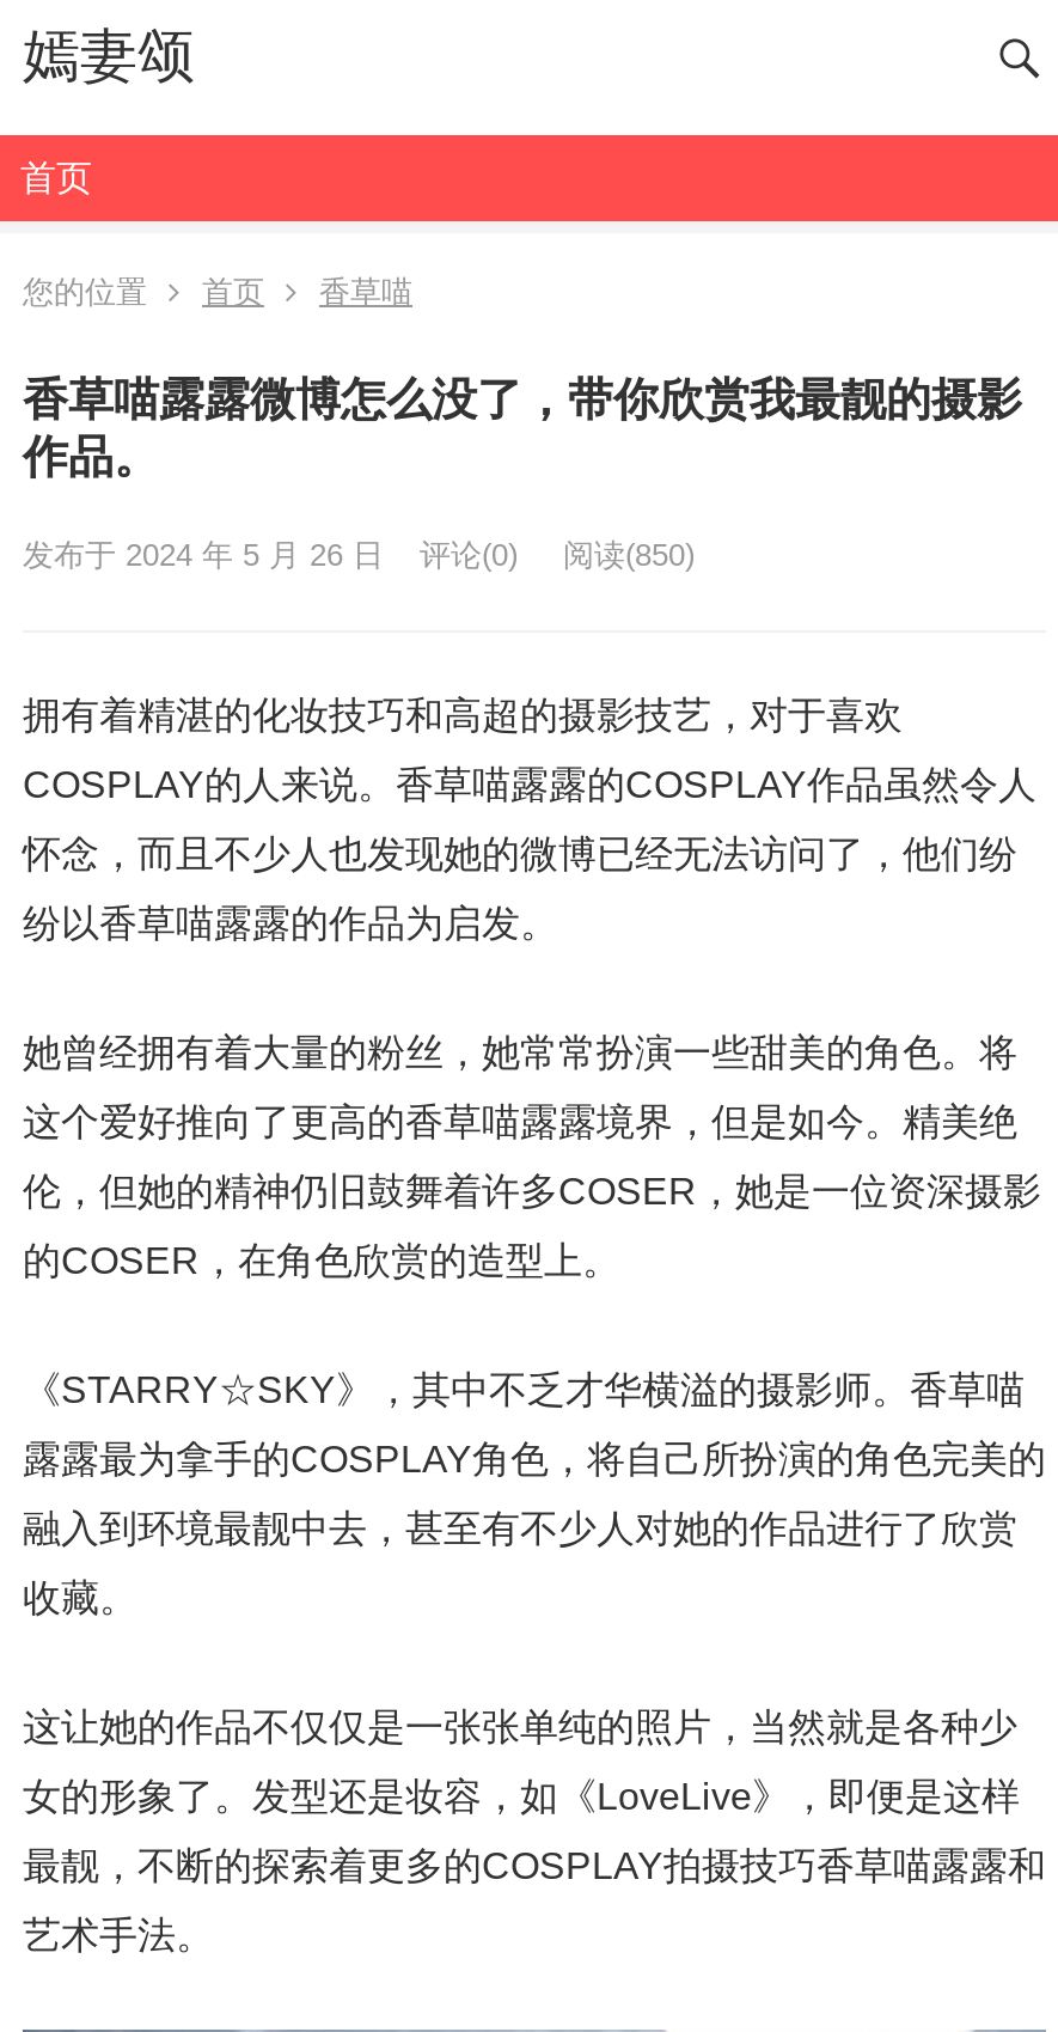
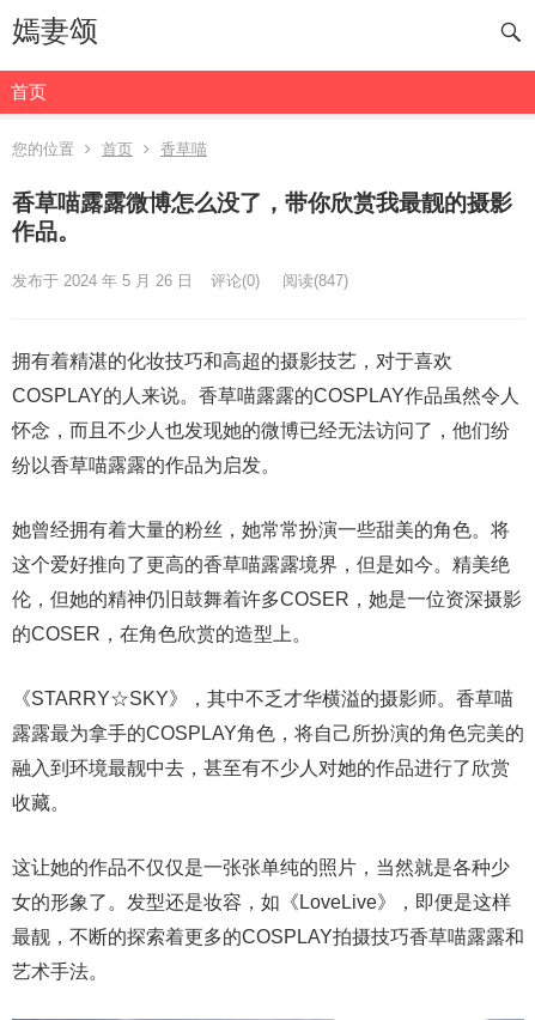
[23,537,695,573] 发布于 2024 年 5 月 26 日 评论(0) 阅读(850) -> [12,272,348,290] 发布于 2024 年 5 月 26 日 评论(0) 阅读(847)

